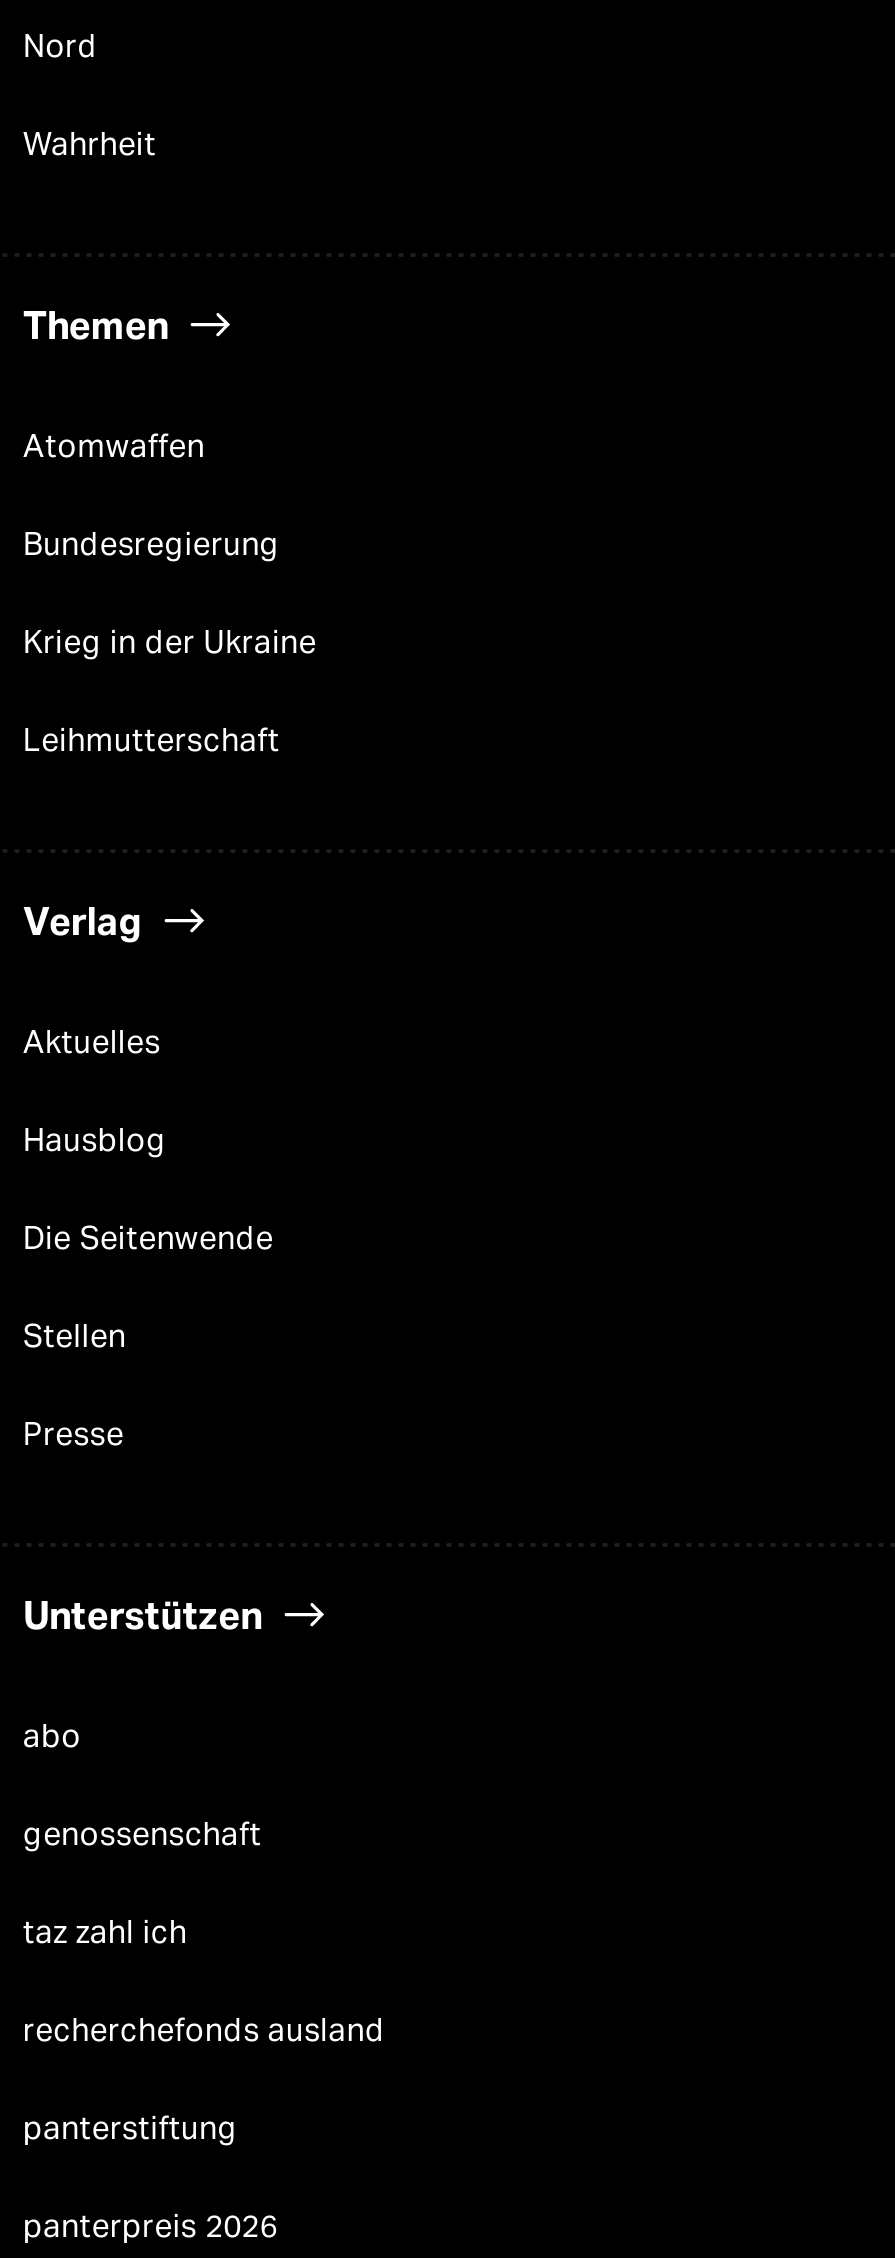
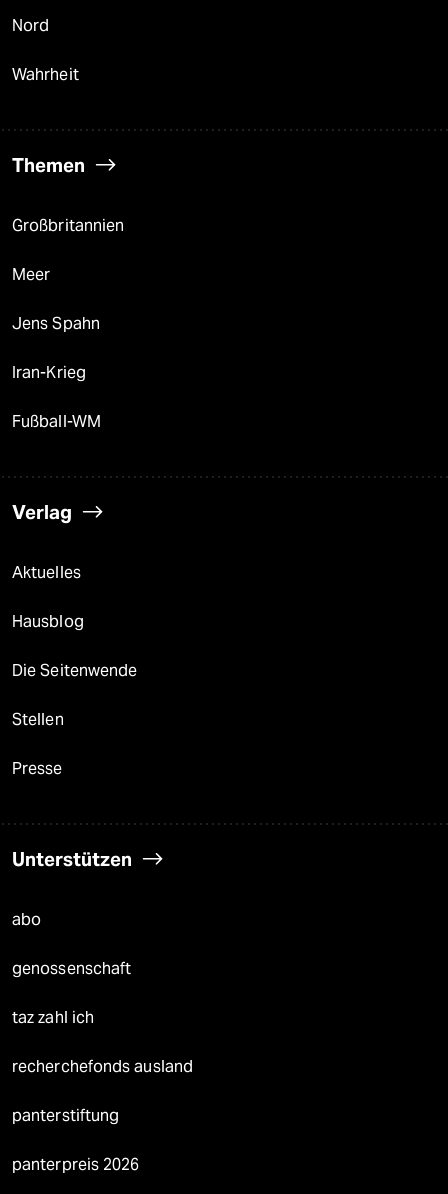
[23,427,317,759] Atomwaffen | Bundesregierung | Krieg in der Ukraine | Leihmutterschaft -> [12,216,124,431] Großbritannien | Meer | Jens Spahn | Iran-Krieg | Fußball-WM

